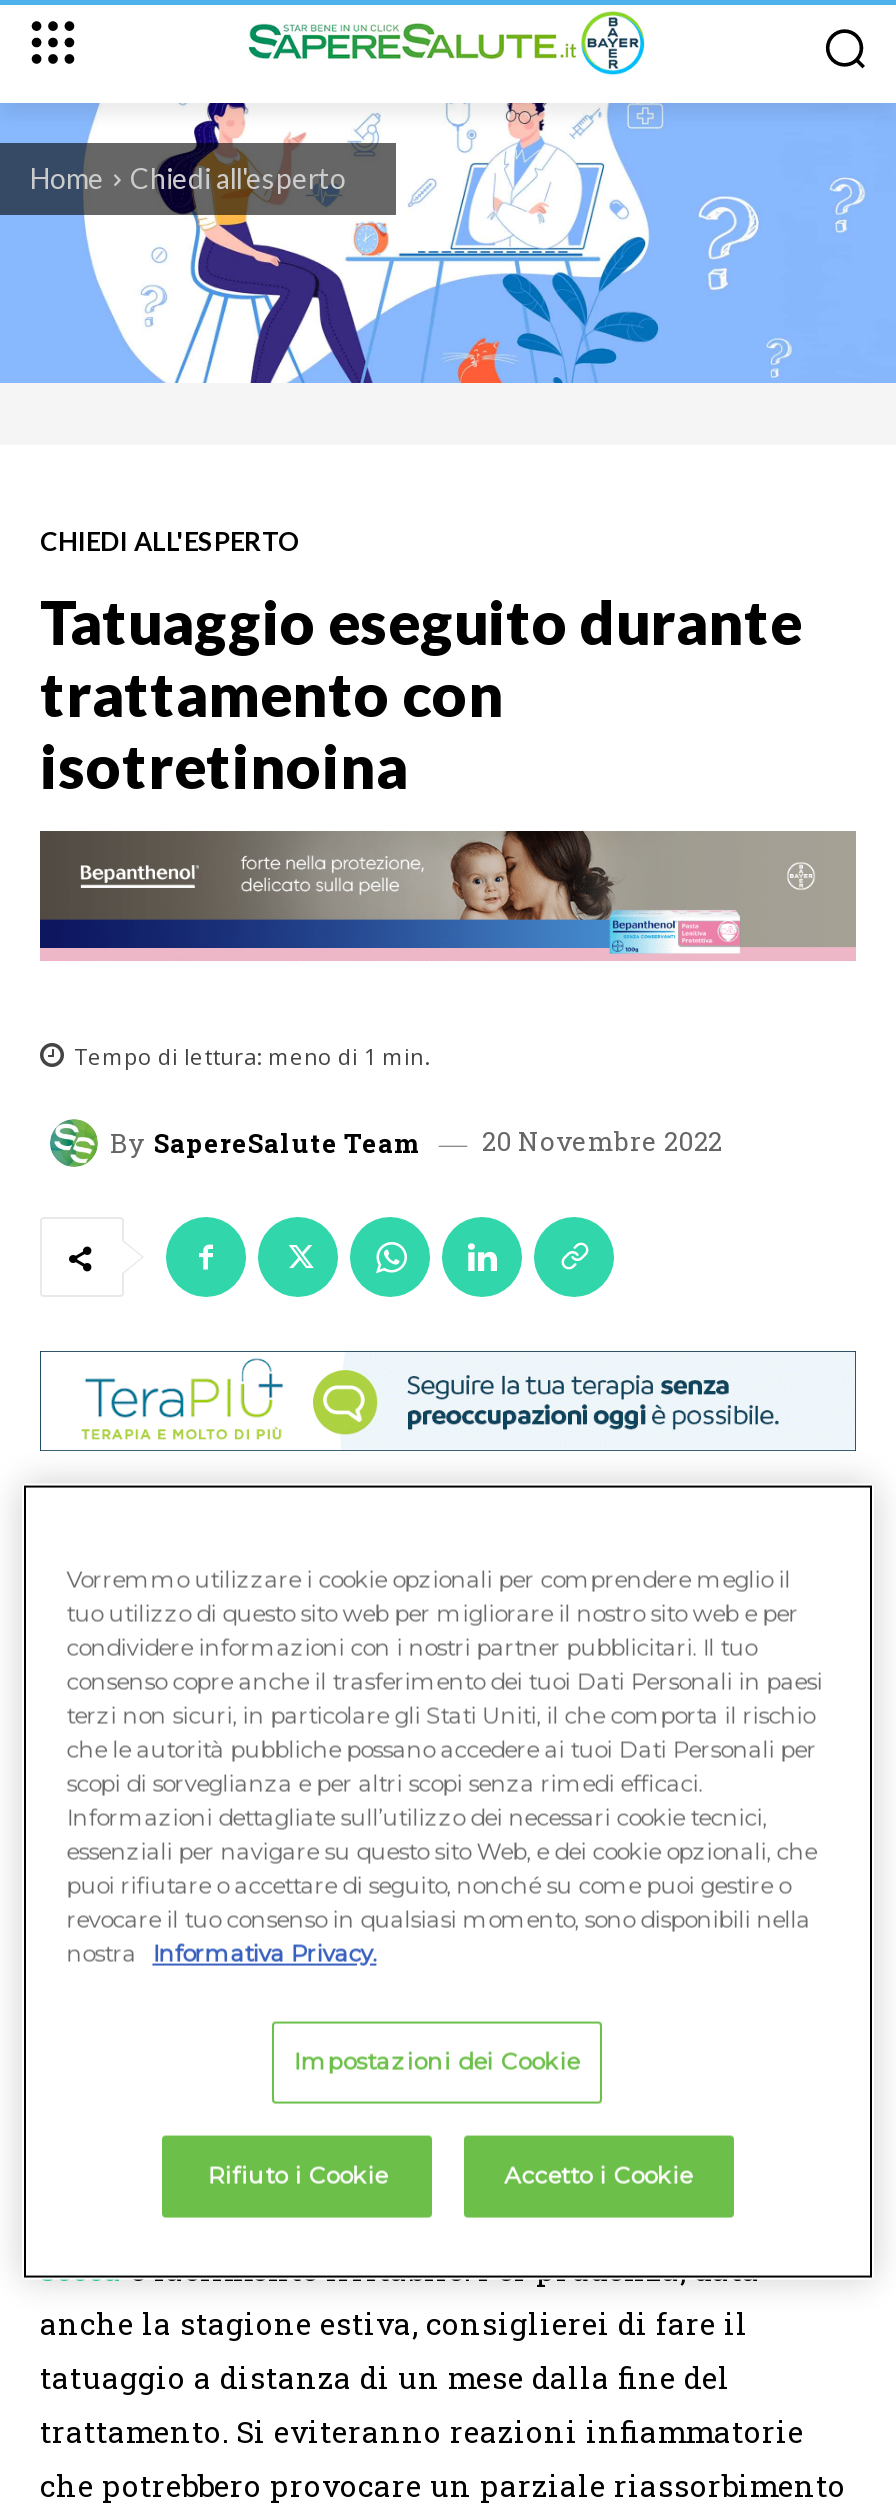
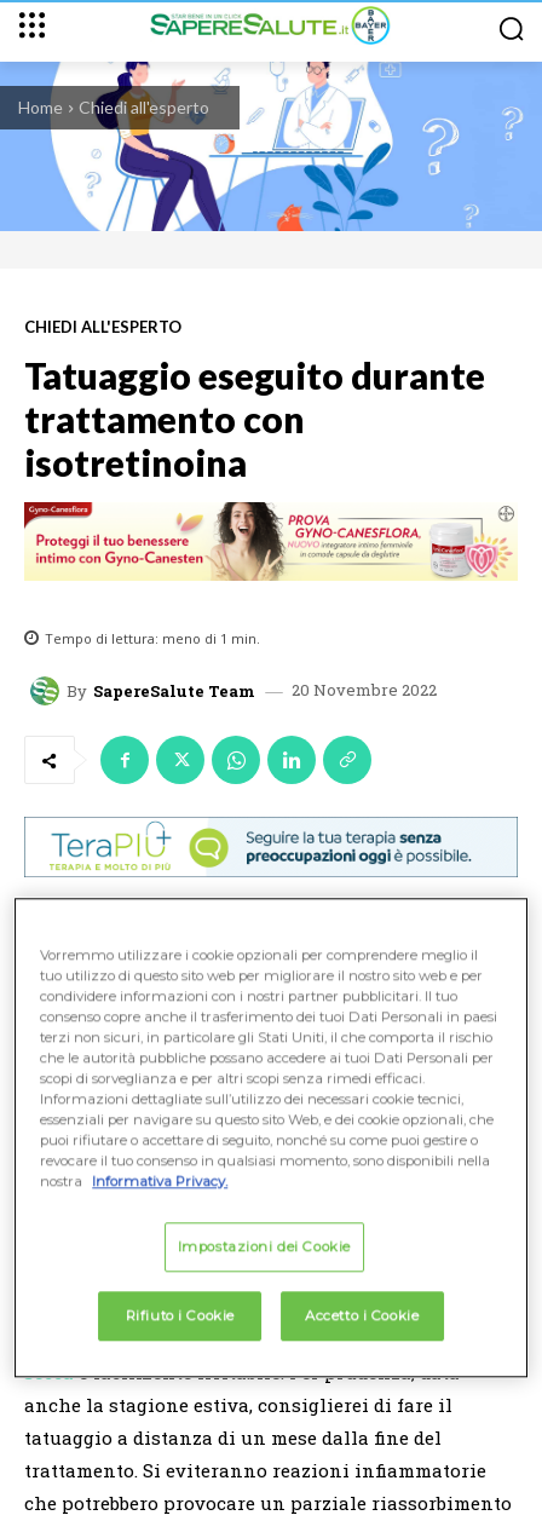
[38,829,856,961] [image] -> [23,501,517,581] [image]

